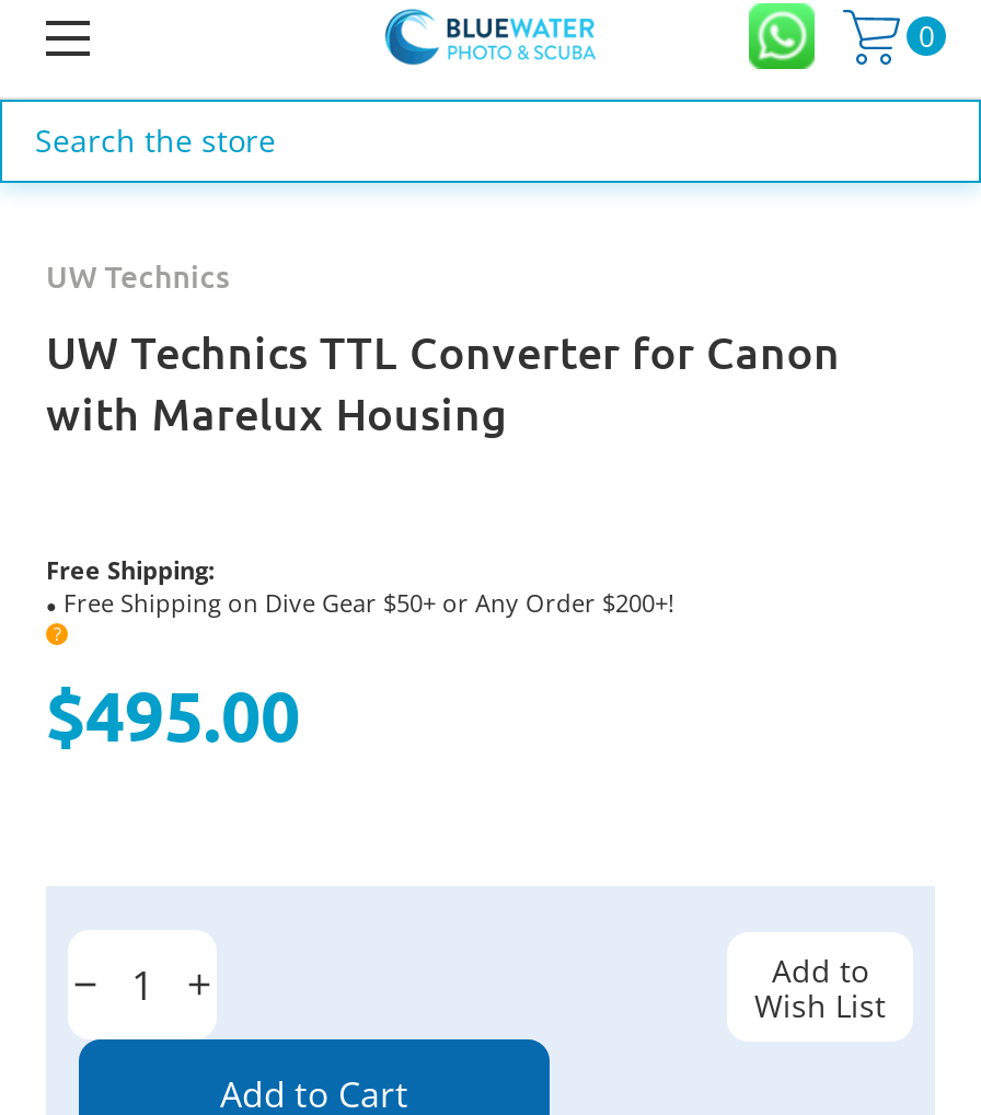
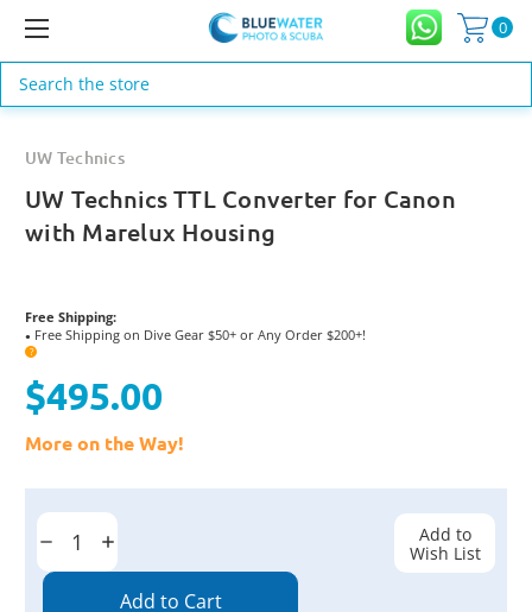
none -> [25,430,184,455] More on the Way!

